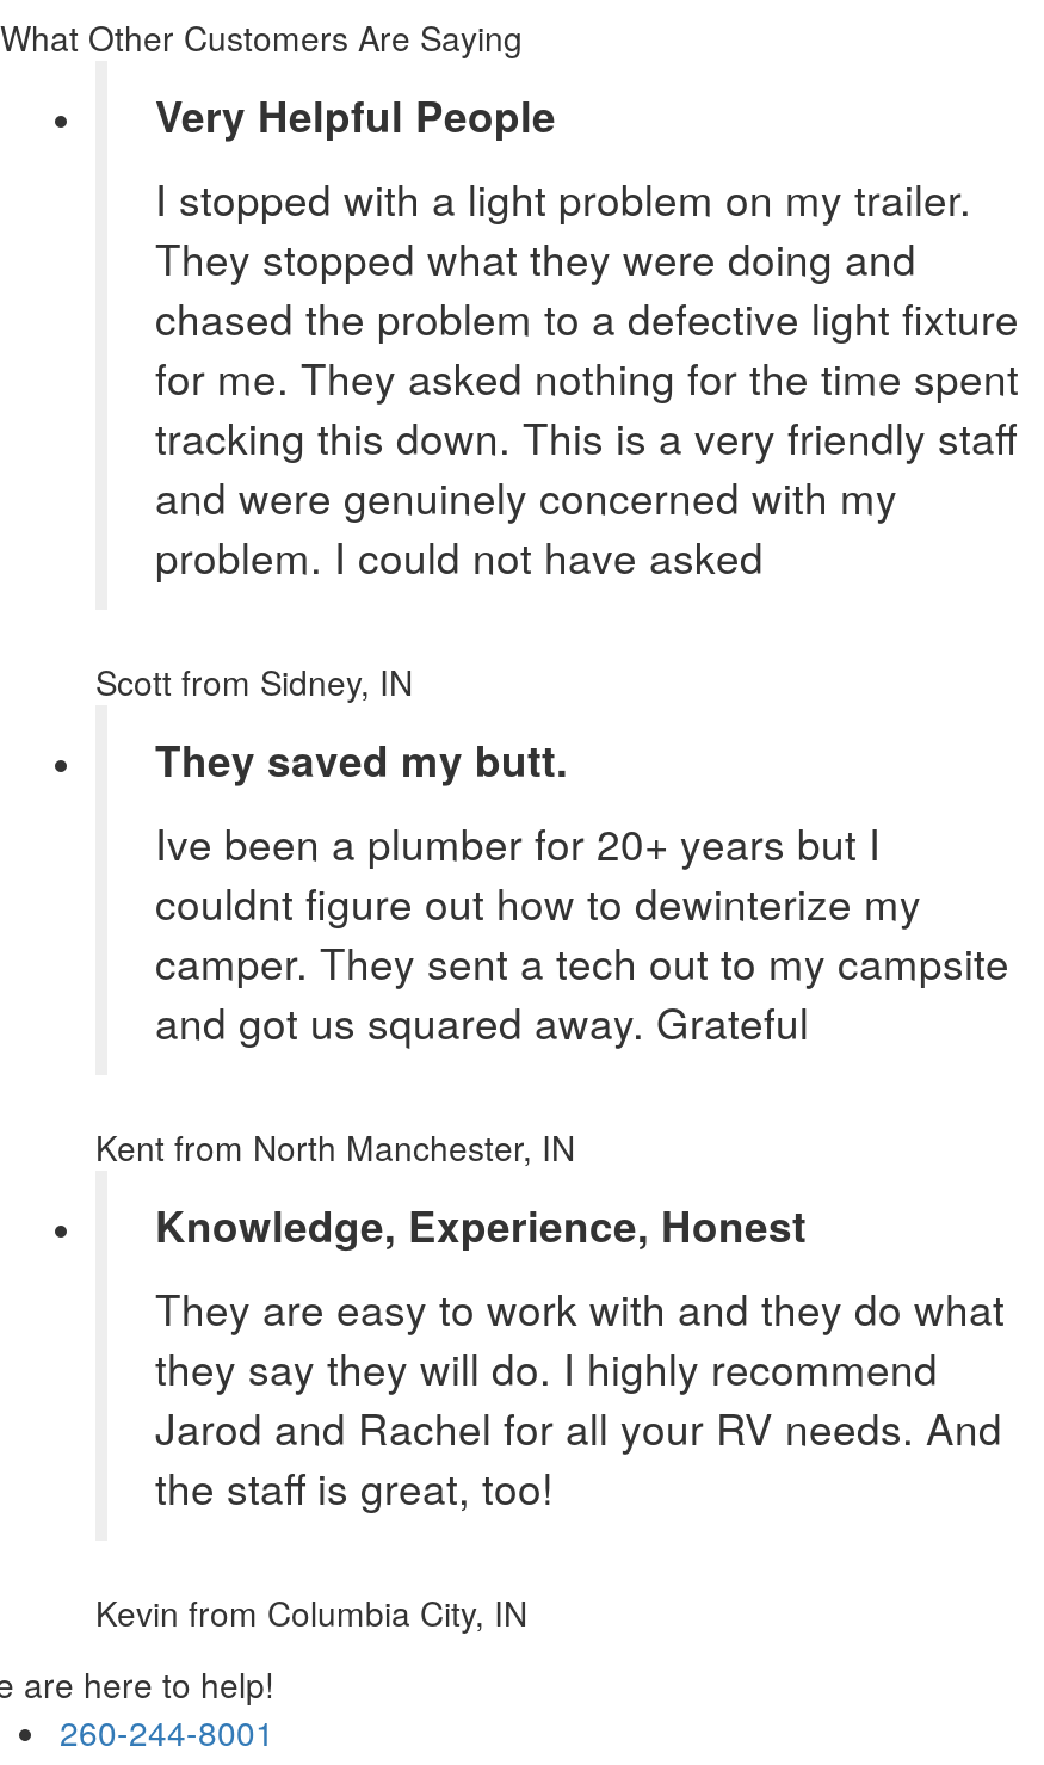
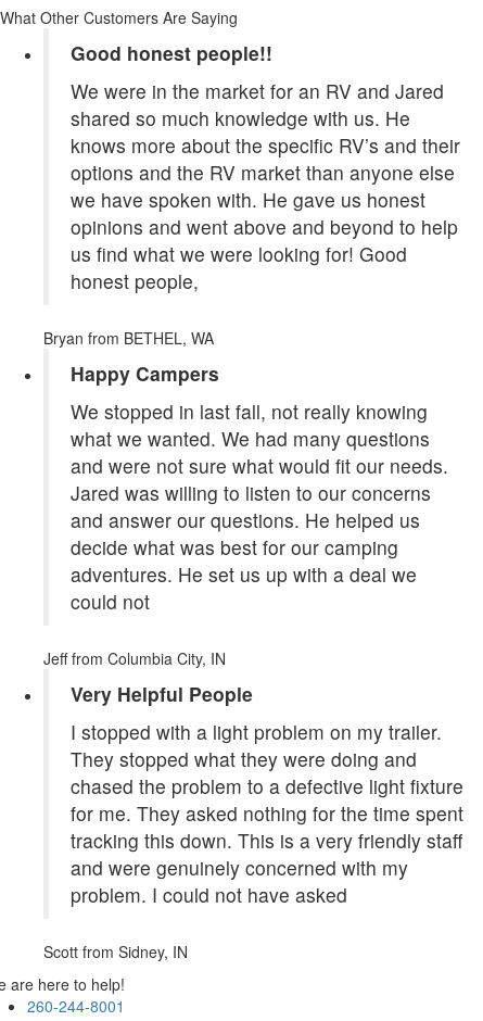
none -> [43,39,460,669] Good honest people!! | We were in the market for an RV and Jared | shared so much knowledge with us. He | knows more about the specific RV’s and their | options and the RV market than anyone else | we have spoken with. He gave us honest | opinions and went above and beyond to help | us find what we were looking for! Good | honest people, | Bryan from BETHEL, WA | Happy Campers | We stopped in last fall, not really knowing | what we wanted. We had many questions | and were not sure what would fit our needs. | Jared was willing to listen to our concerns | and answer our questions. He helped us | decide what was best for our camping | adventures. He set us up with a deal we | could not | Jeff from Columbia City, IN
moved [95,84,1019,704] -> [43,680,463,962]: Very Helpful People | I stopped with a light problem on my trailer. | They stopped what they were doing and | ... | problem. I could not have asked | Scott from Sidney, IN
[95,728,1009,1635] They saved my butt. | Ive been a plumber for 20+ years but I | couldnt figure out how to dewinterize my | camper. They sent a tech out to my campsite | and got us squared away. Grateful | Kent from North Manchester, IN | Knowledge, Experience, Honest | They are easy to work with and they do what | they say they will do. I highly recommend | Jarod and Rachel for all your RV needs. And | the staff is great, too! | Kevin from Columbia City, IN -> none

